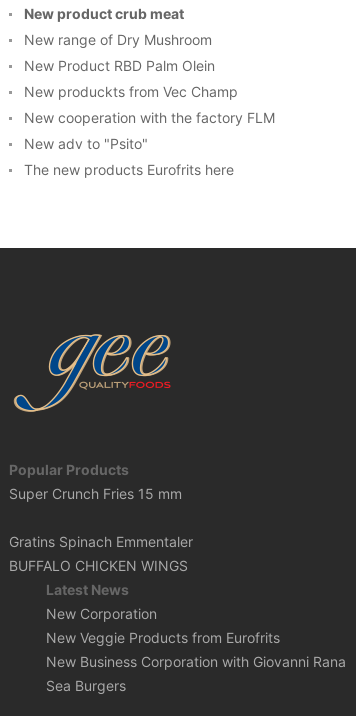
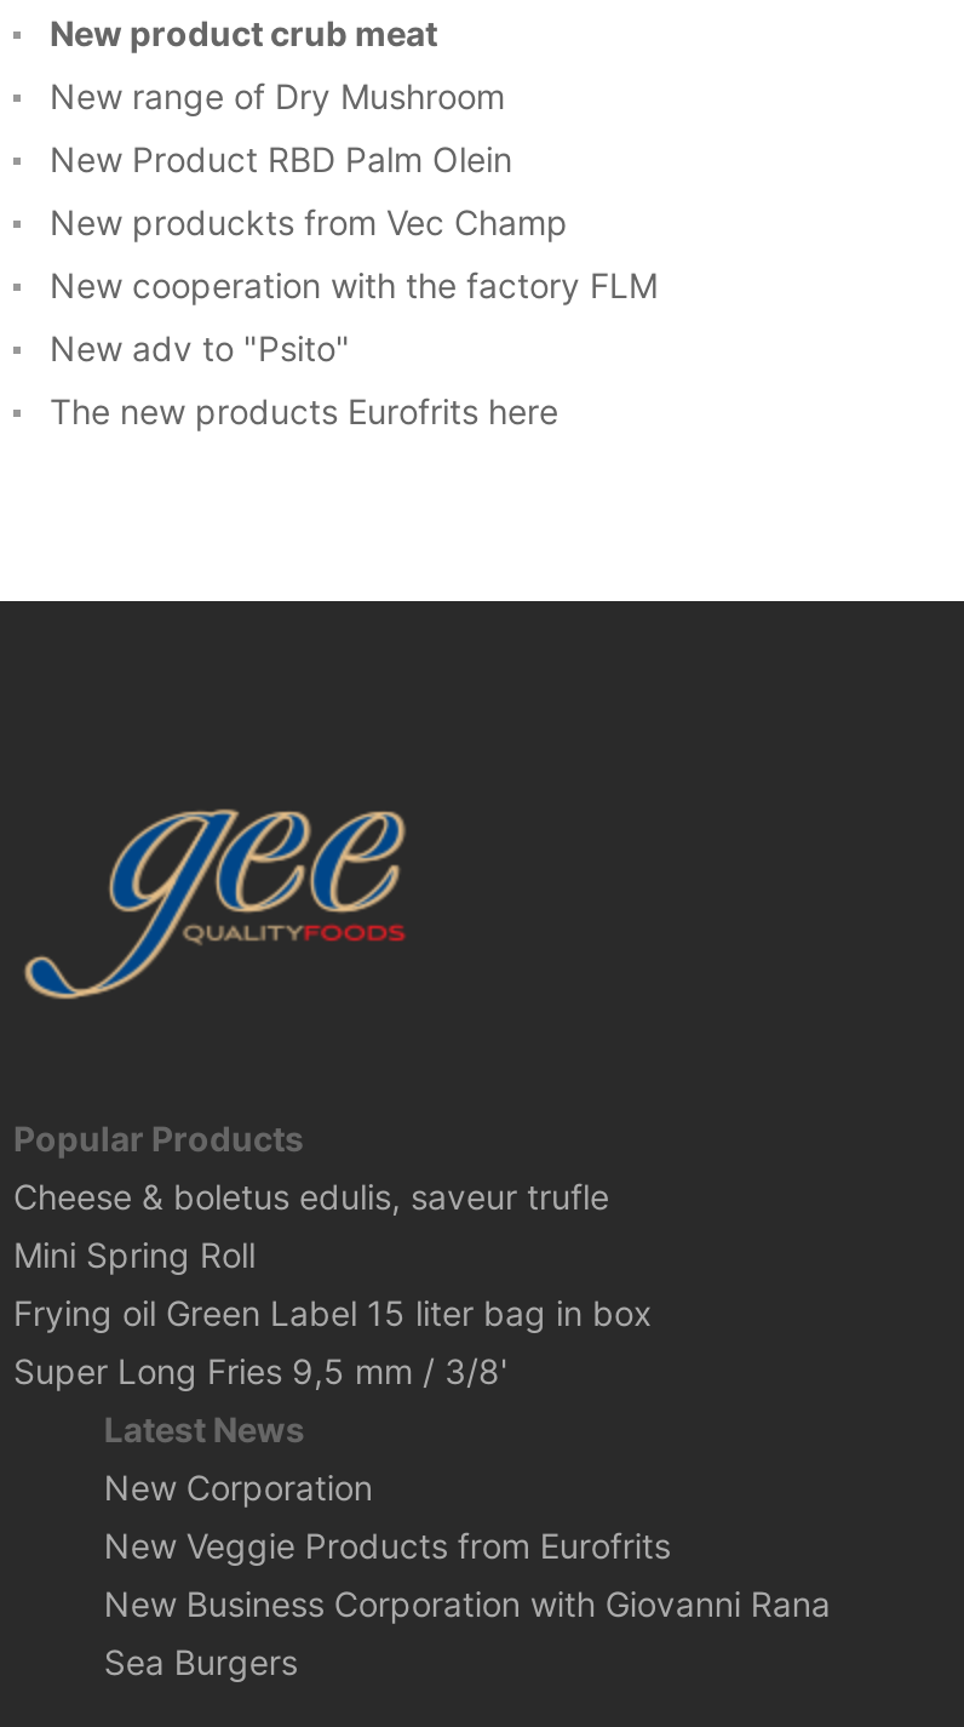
[9,485,193,574] Super Crunch Fries 15 mm | Gratins Spinach Emmentaler | BUFFALO CHICKEN WINGS -> [13,1176,653,1391] Cheese & boletus edulis, saveur trufle | Mini Spring Roll | Frying oil Green Label 15 liter bag in box | Super Long Fries 9,5 mm / 3/8'

